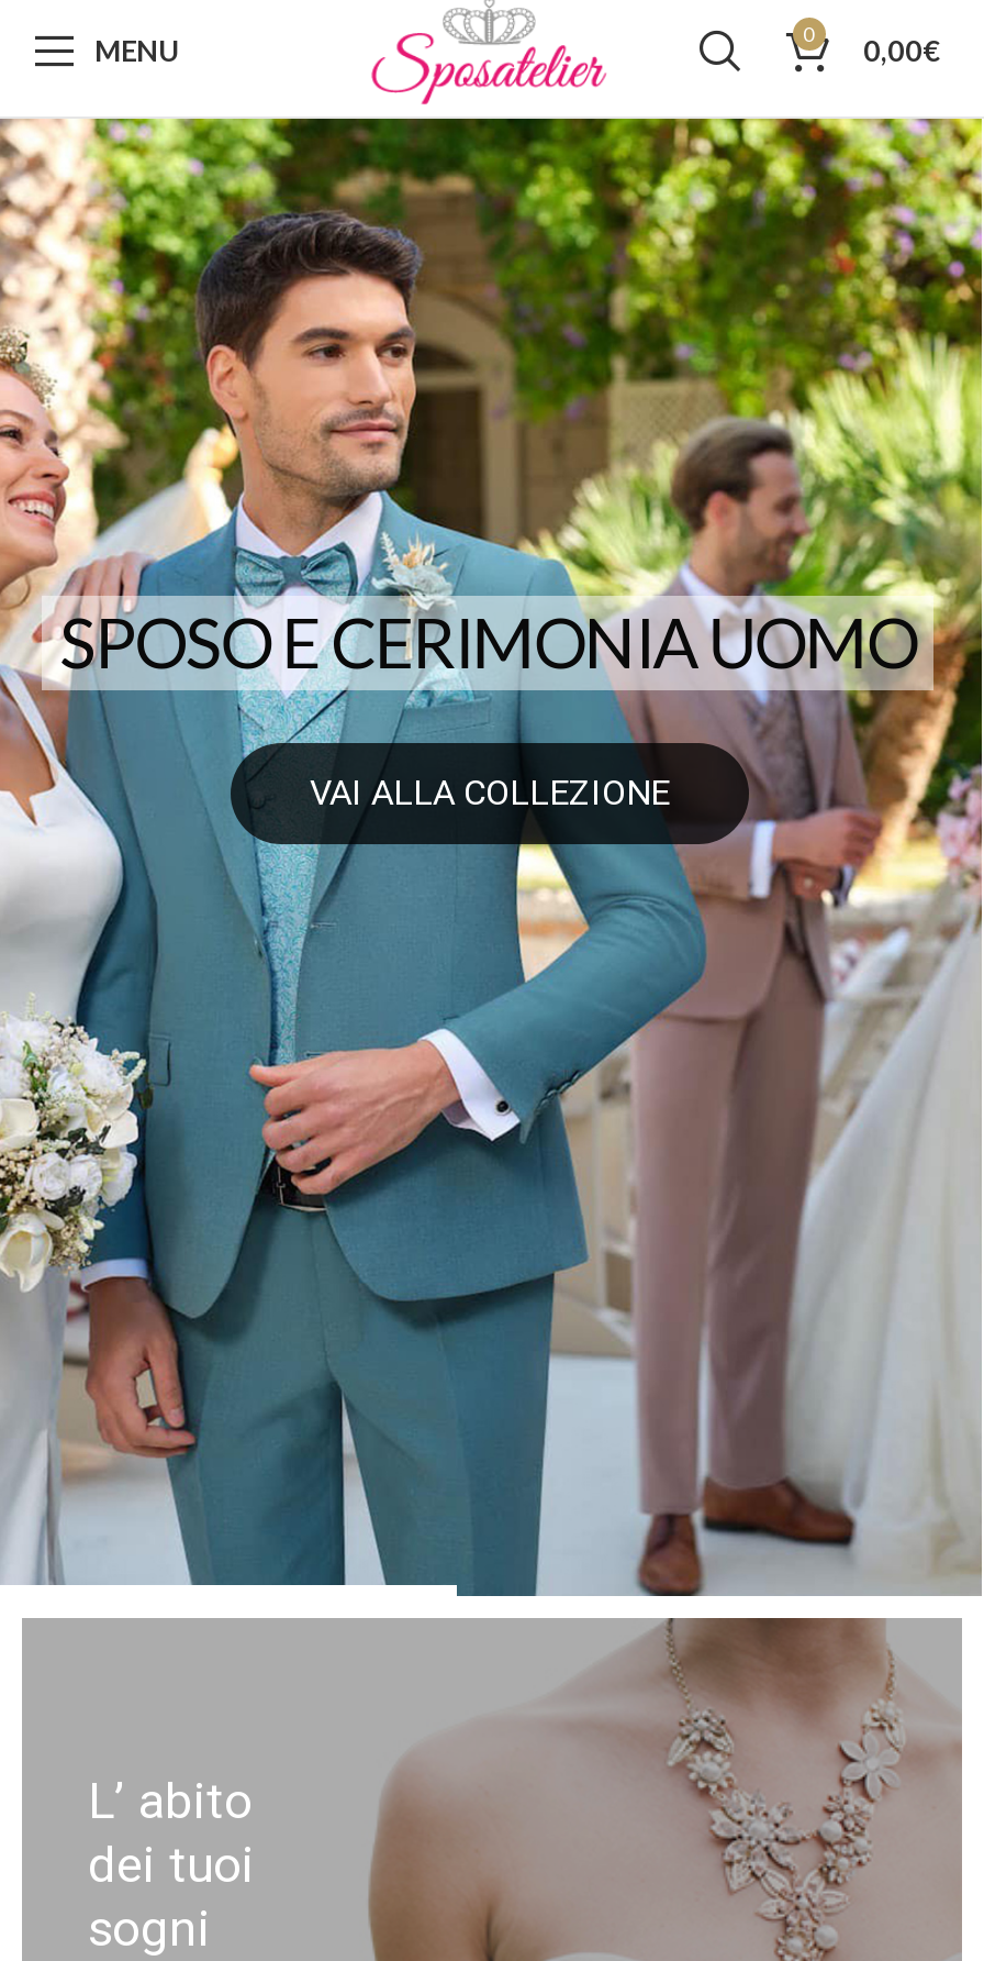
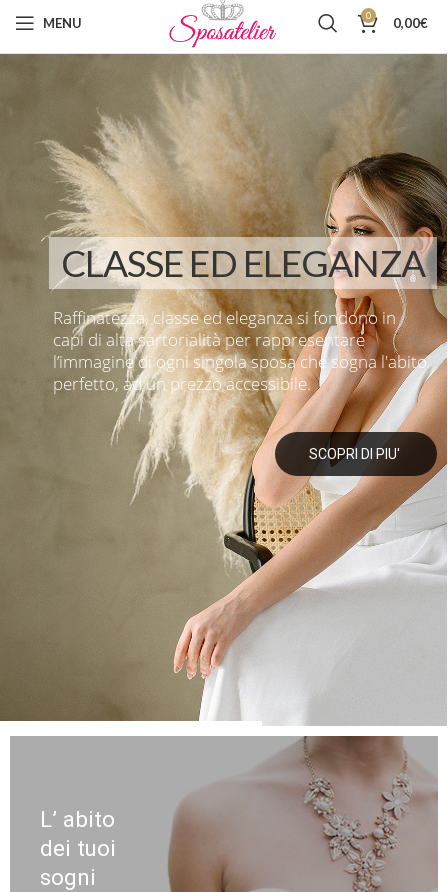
[7,117,977,1598] [image] -> [3,53,445,726] [image]
[59,600,917,684] SPOSO E CERIMONIA UOMO -> none

